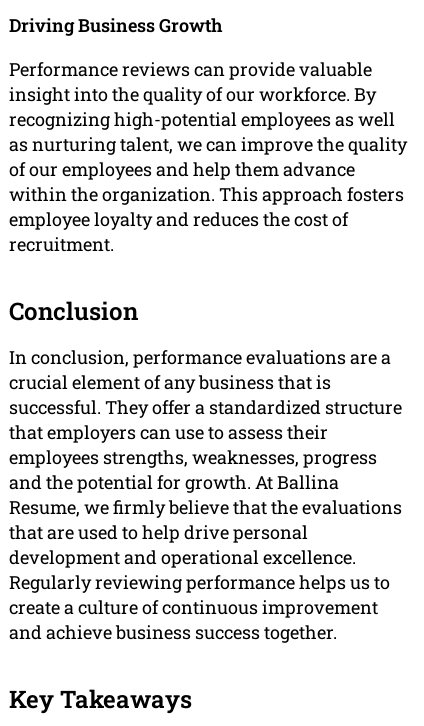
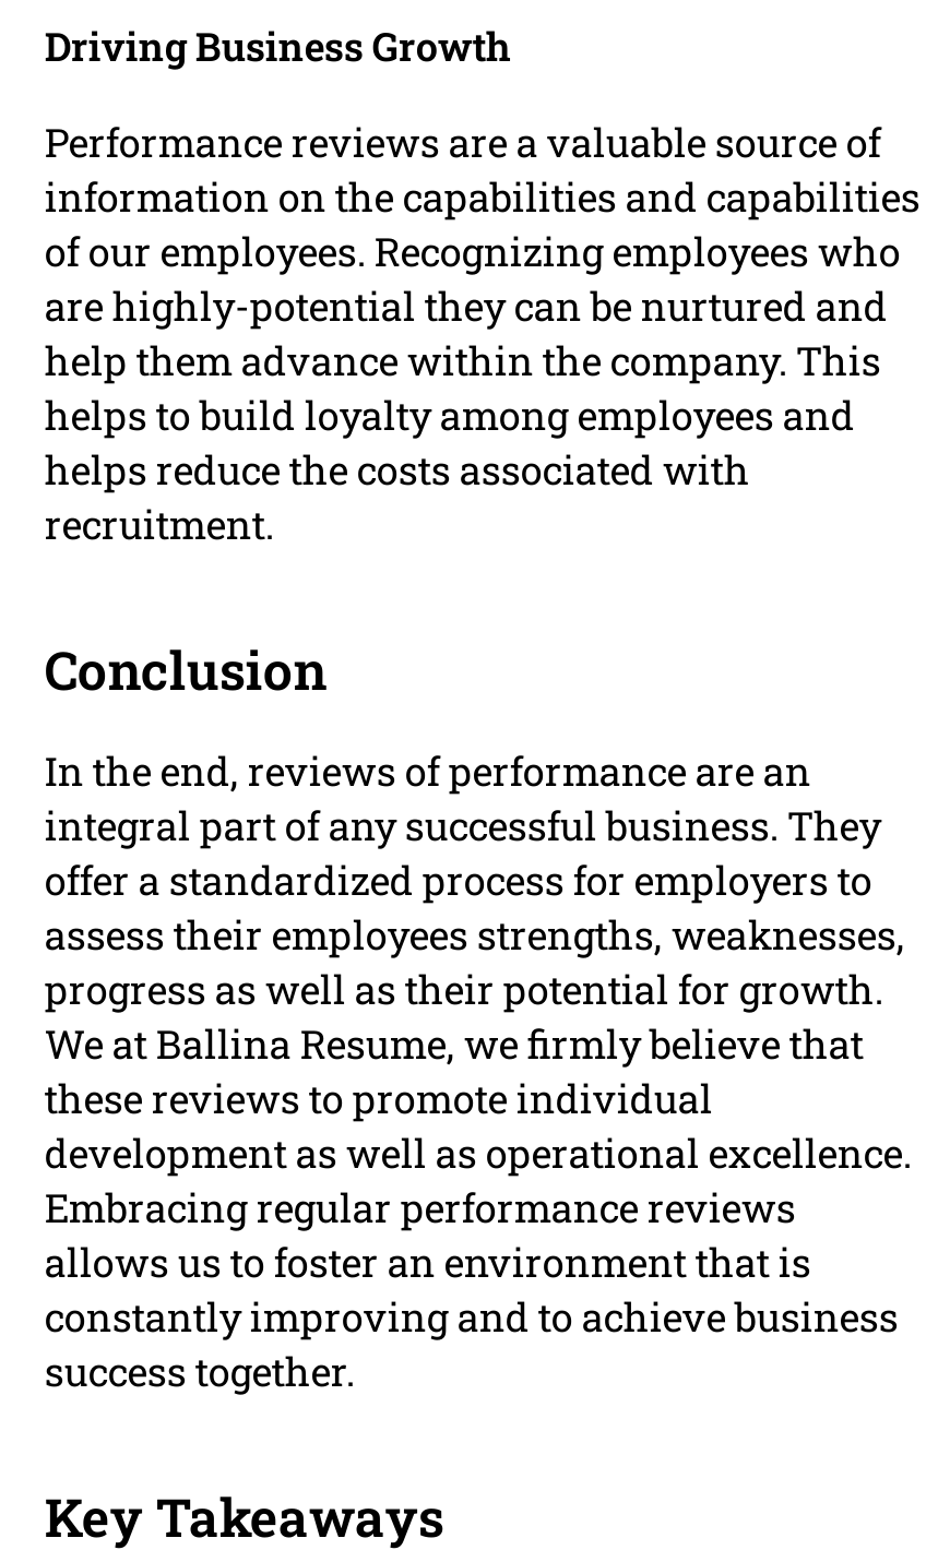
[9,56,407,230] Performance reviews can provide valuable | insight into the quality of our workforce. By | recognizing high-potential employees as well | as nurturing talent, we can improve the quality | of our employees and help them advance | within the organization. This approach fosters | employee loyalty and reduces the cost of -> [45,115,920,494] Performance reviews are a valuable source of | information on the capabilities and capabilities | of our employees. Recognizing employees who | are highly-potential they can be nurtured and | help them advance within the company. This | helps to build loyalty among employees and | helps reduce the costs associated with
[9,344,402,643] In conclusion, performance evaluations are a | crucial element of any business that is | successful. They offer a standardized structure | that employers can use to assess their | employees strengths, weaknesses, progress | and the potential for growth. At Ballina | Resume, we firmly believe that the evaluations | that are used to help drive personal | development and operational excellence. | Regularly reviewing performance helps us to | create a culture of continuous improvement | and achieve business success together. -> [45,743,912,1396] In the end, reviews of performance are an | integral part of any successful business. They | offer a standardized process for employers to | assess their employees strengths, weaknesses, | progress as well as their potential for growth. | We at Ballina Resume, we firmly believe that | these reviews to promote individual | development as well as operational excellence. | Embracing regular performance reviews | allows us to foster an environment that is | constantly improving and to achieve business | success together.

